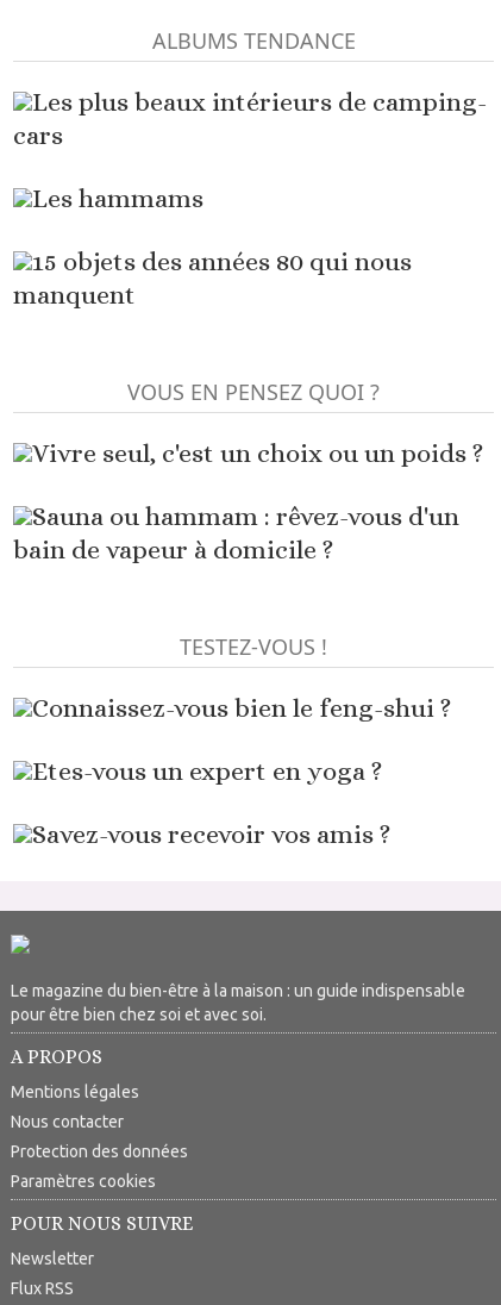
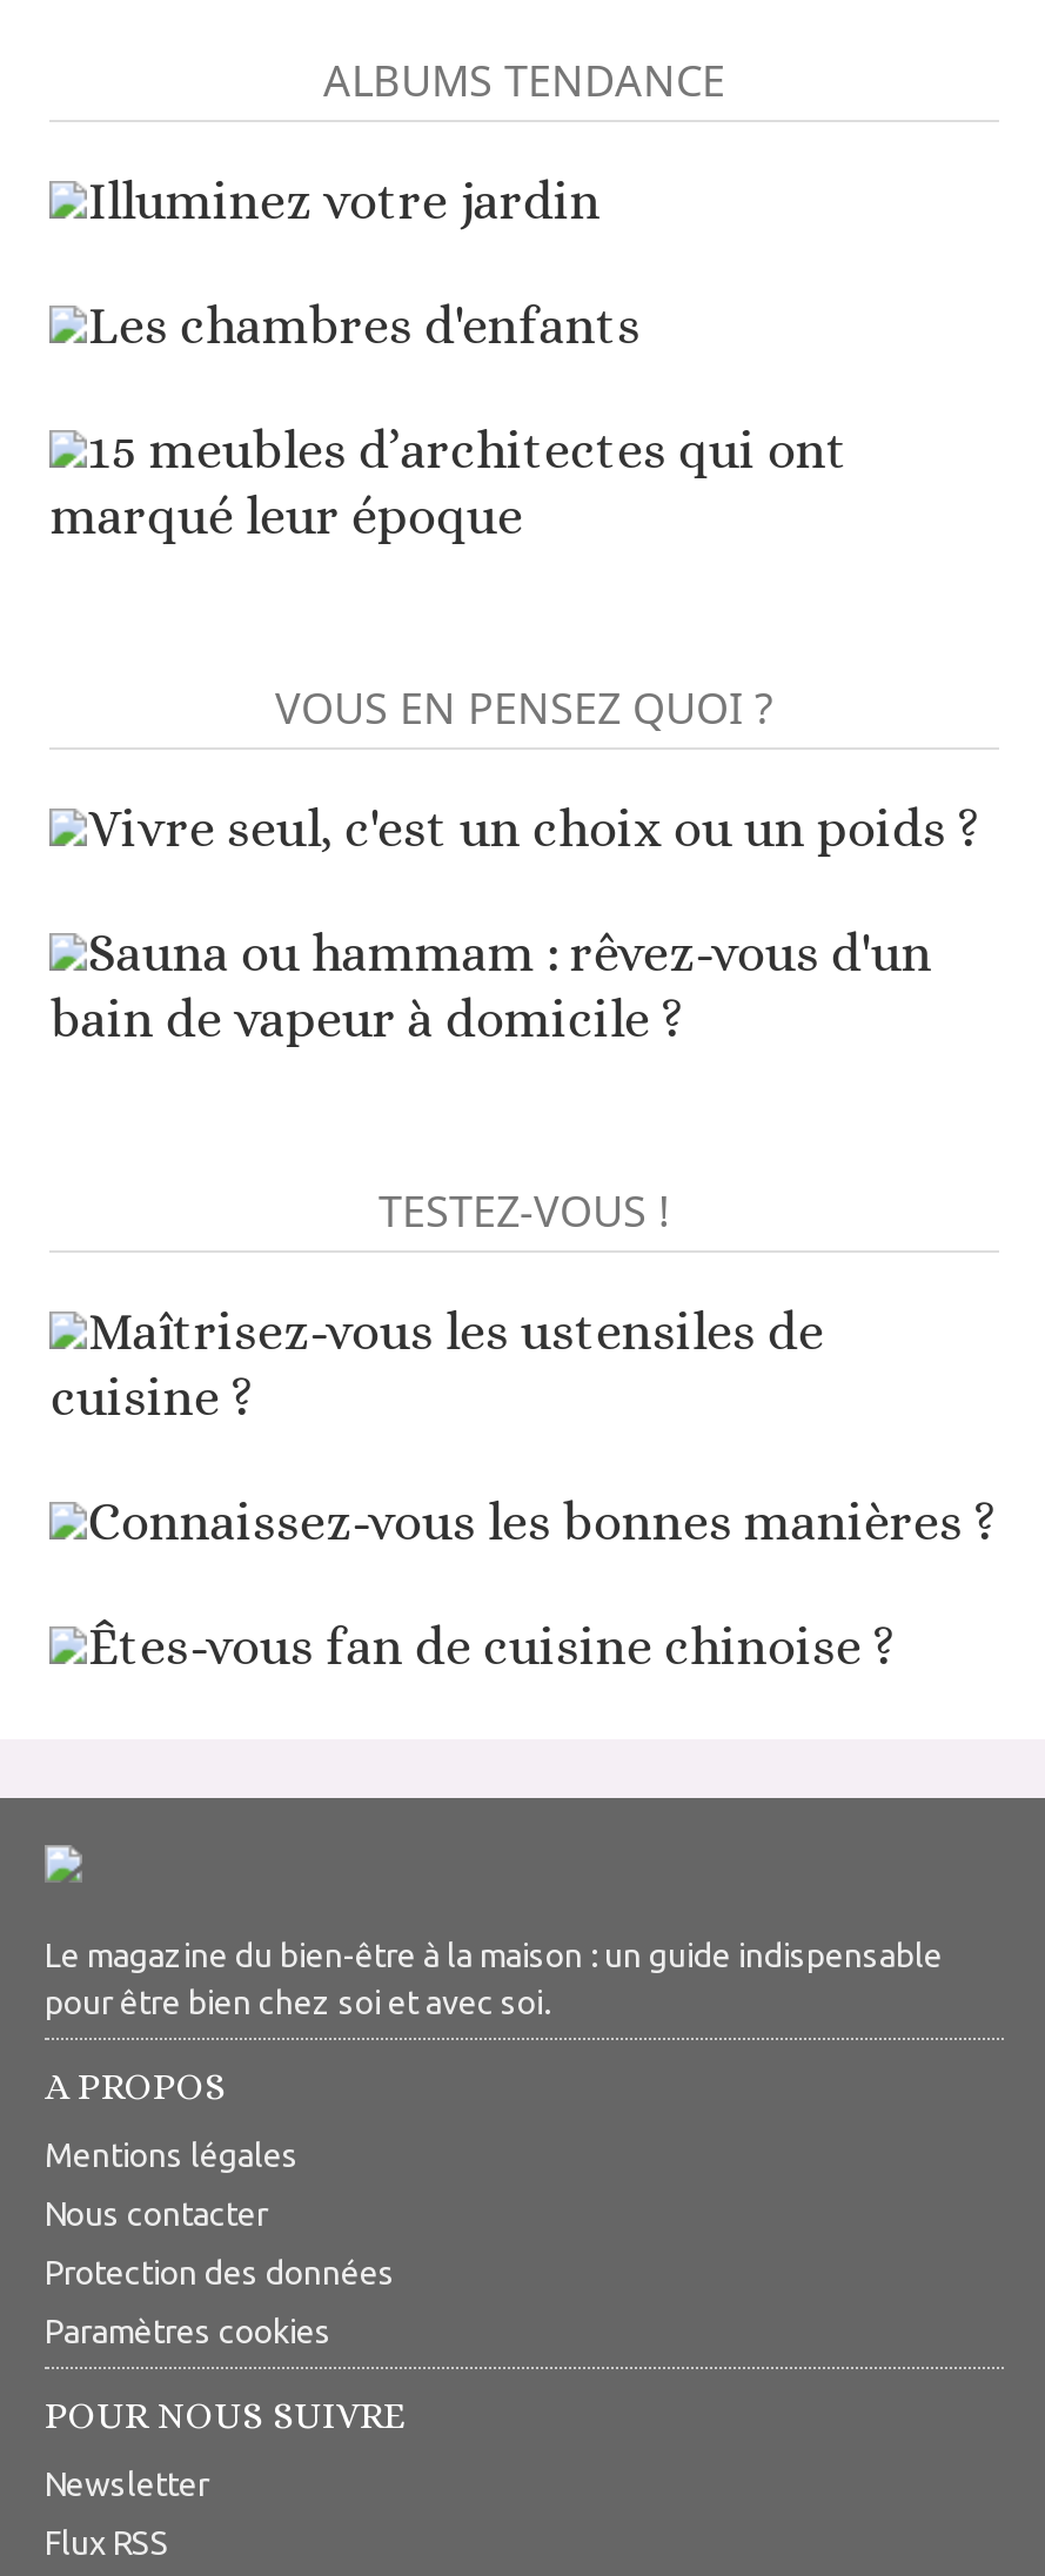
[14,87,487,150] Les plus beaux intérieurs de camping- | cars -> [88,172,600,231] Illuminez votre jardin
[33,183,204,213] Les hammams -> [88,296,640,355] Les chambres d'enfants
[14,247,412,310] 15 objets des années 80 qui nous | manquent -> [50,421,847,546] 15 meubles d’architectes qui ont | marqué leur époque
moved [14,378,484,661] -> [50,679,979,1239]: VOUS EN PENSEZ QUOI ? | Vivre seul, c'est un choix ou un poids ? | Sauna ou hammam : rêvez-vous d'un | bain de vapeur à domicile ? | TESTEZ-VOUS !
[33,693,451,723] Connaissez-vous bien le feng-shui ? -> [50,1302,824,1427] Maîtrisez-vous les ustensiles de | cuisine ?
[33,756,382,786] Etes-vous un expert en yoga ? -> [88,1493,995,1551] Connaissez-vous les bonnes manières ?
[33,819,391,849] Savez-vous recevoir vos amis ? -> [88,1617,894,1676] Êtes-vous fan de cuisine chinoise ?

